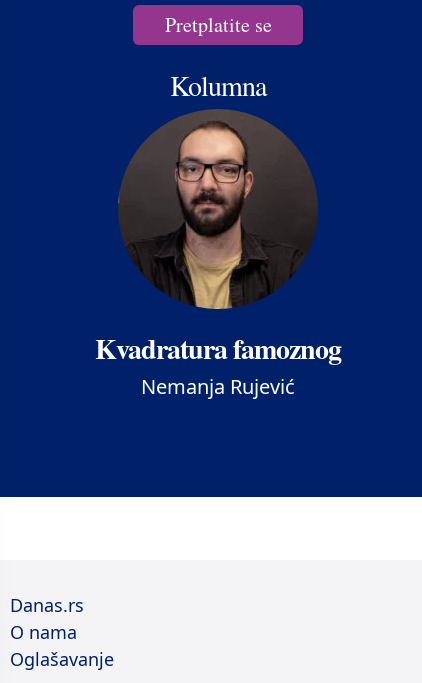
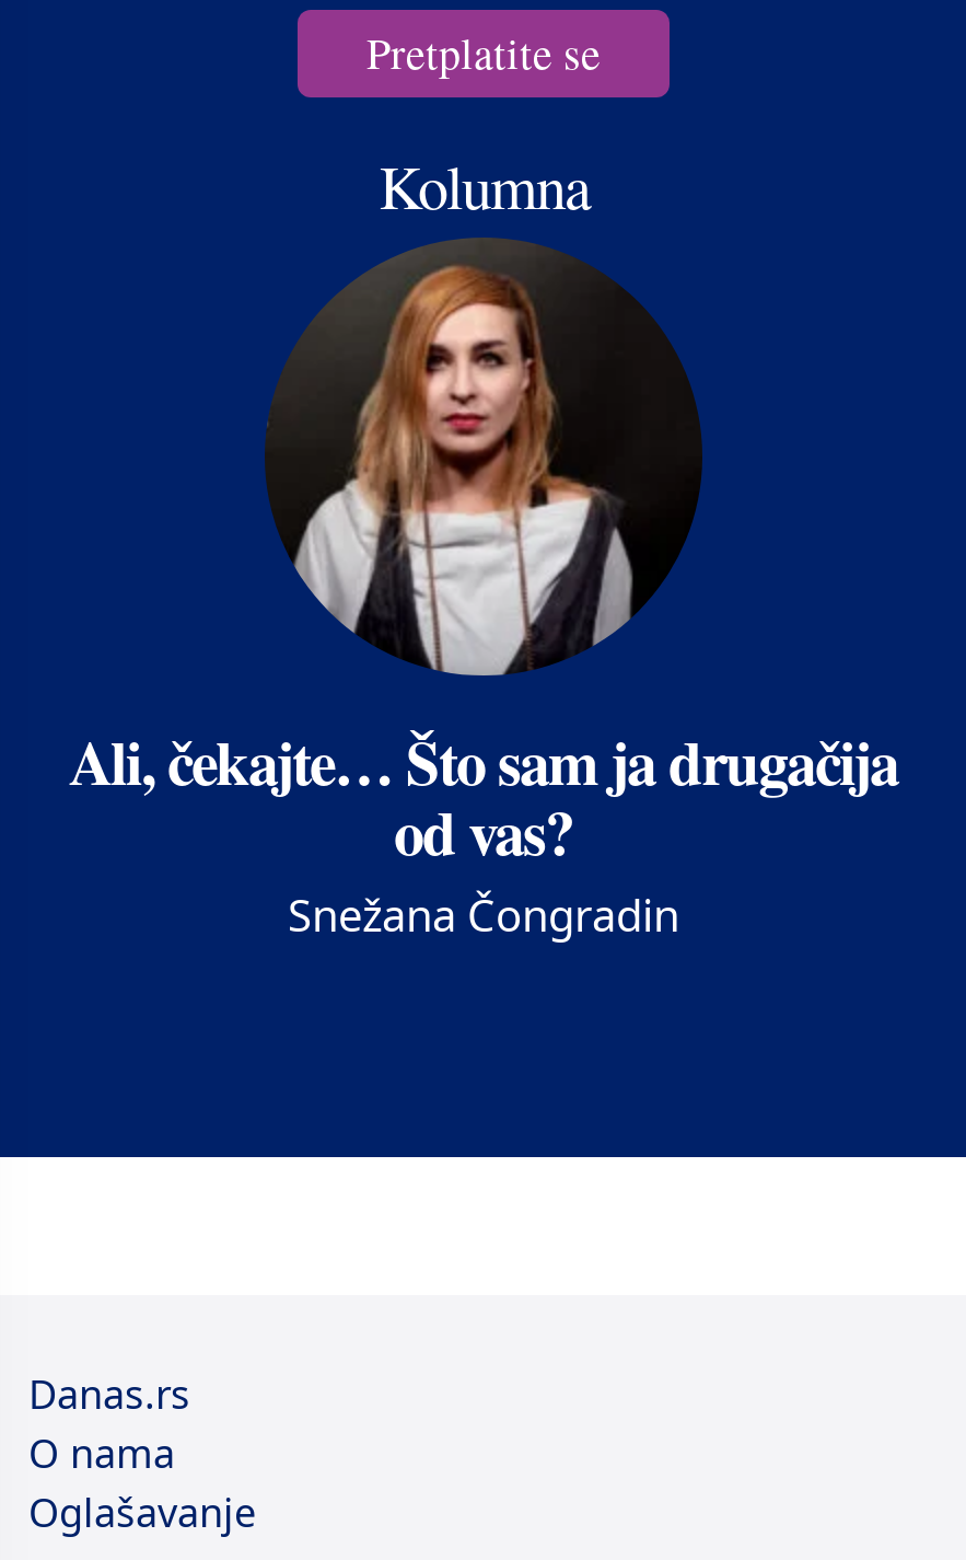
[95,116,341,400] [image] | Kvadratura famoznog | Nemanja Rujević -> [69,256,898,945] [image] | Ali, čekajte… Što sam ja drugačija | od vas? | Snežana Čongradin

